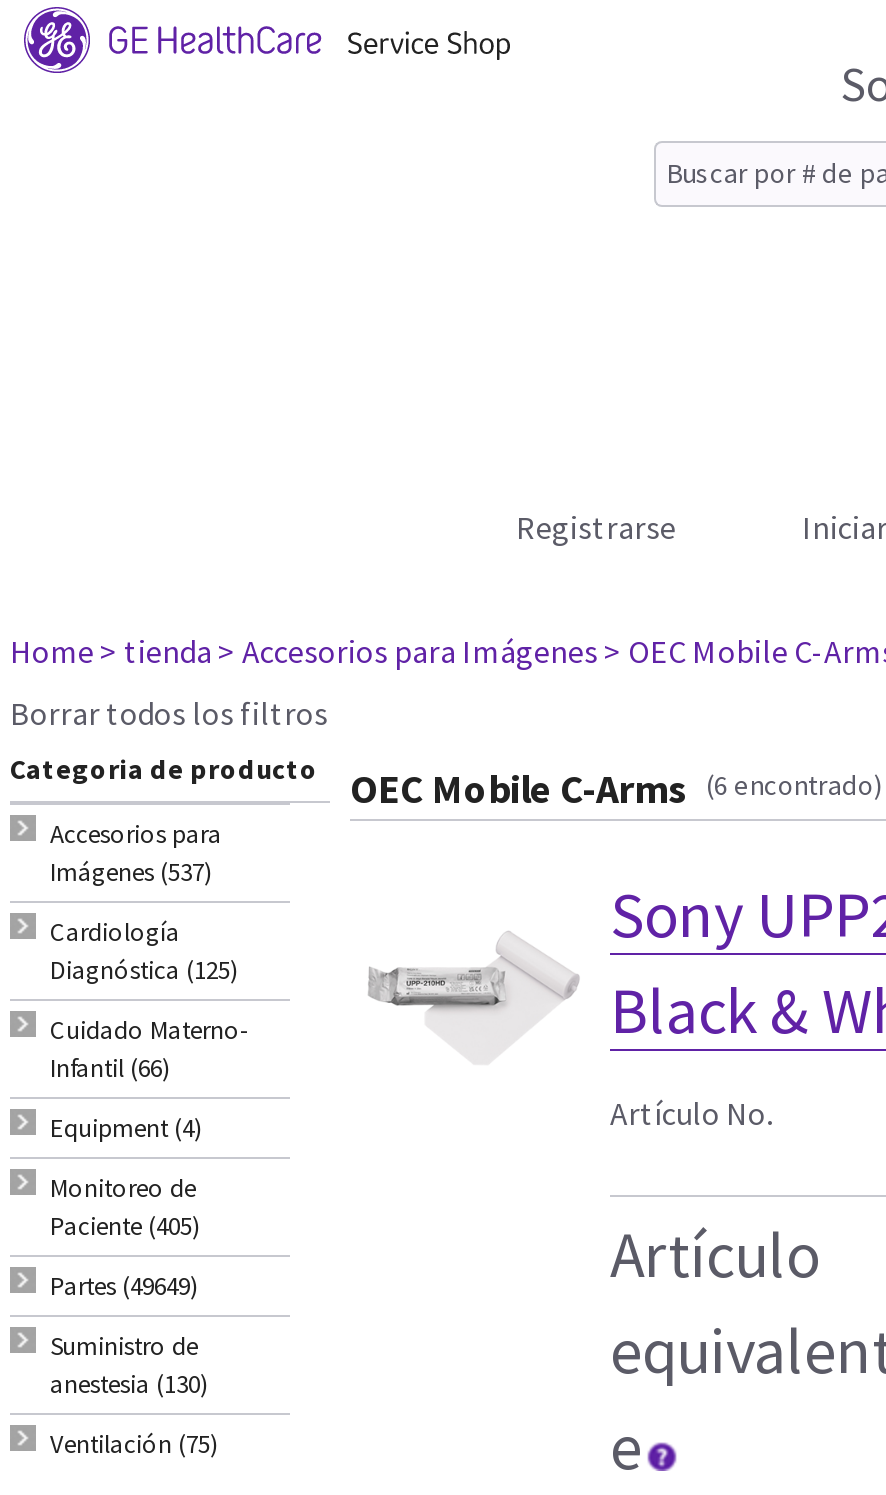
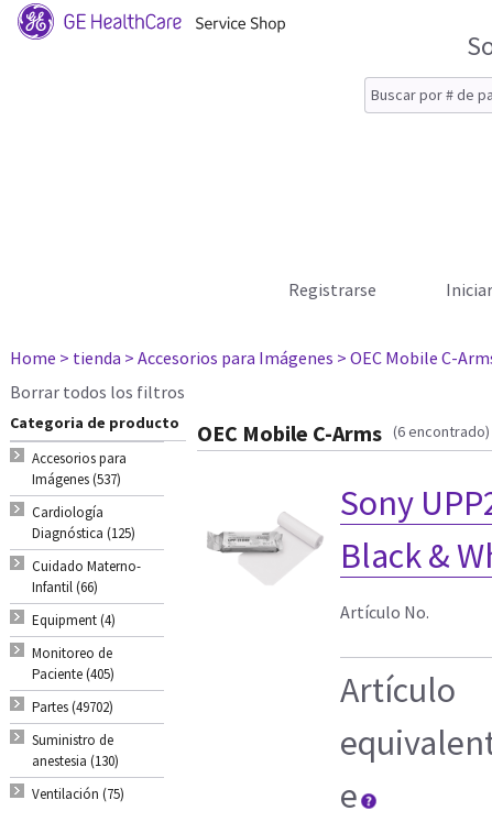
[50,1268,198,1302] Partes (49649) -> [32,697,113,716] Partes (49702)

